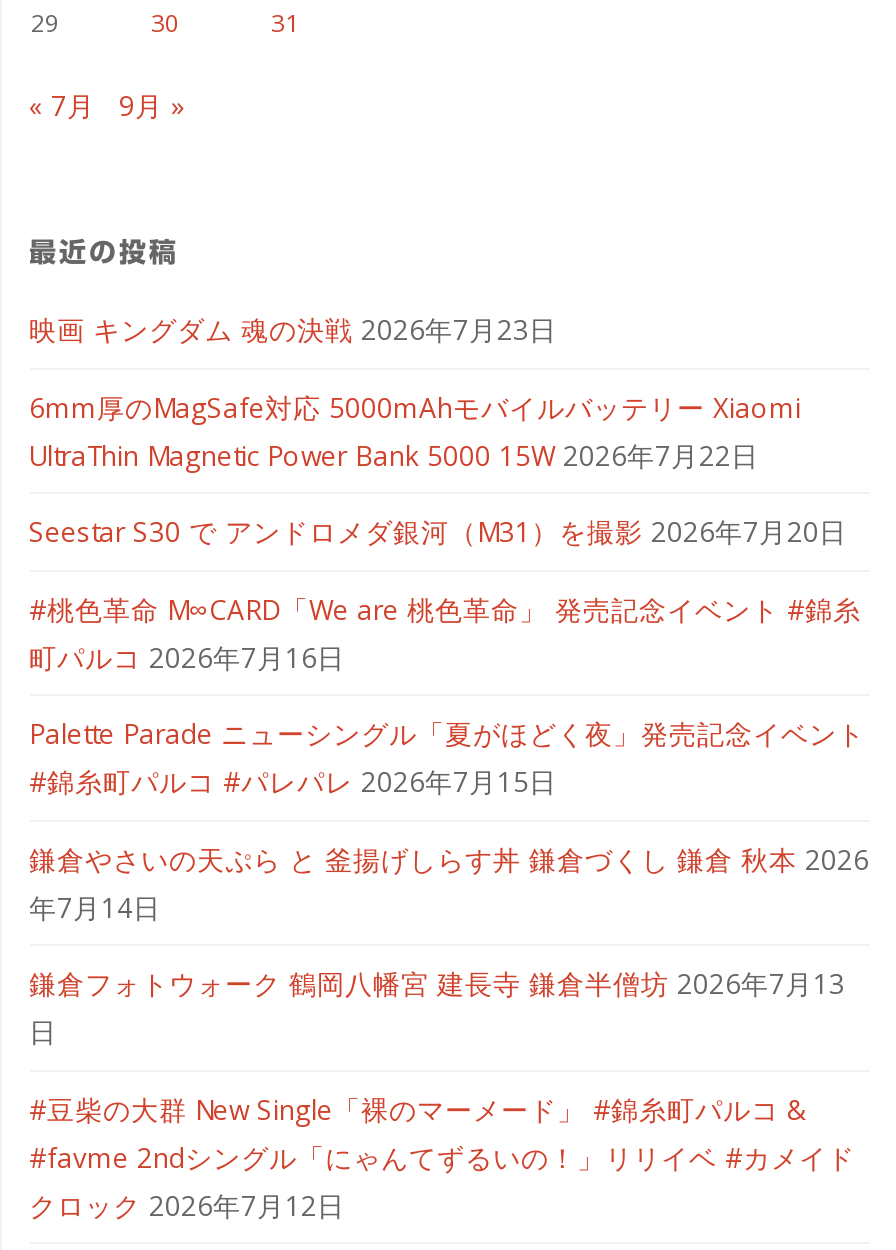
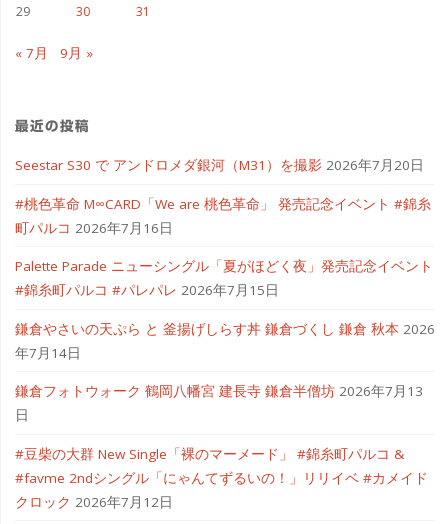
[29,312,801,473] 映画 キングダム 魂の決戦 2026年7月23日 | 6mm厚のMagSafe対応 5000mAhモバイルバッテリー Xiaomi | UltraThin Magnetic Power Bank 5000 15W 2026年7月22日 -> none

